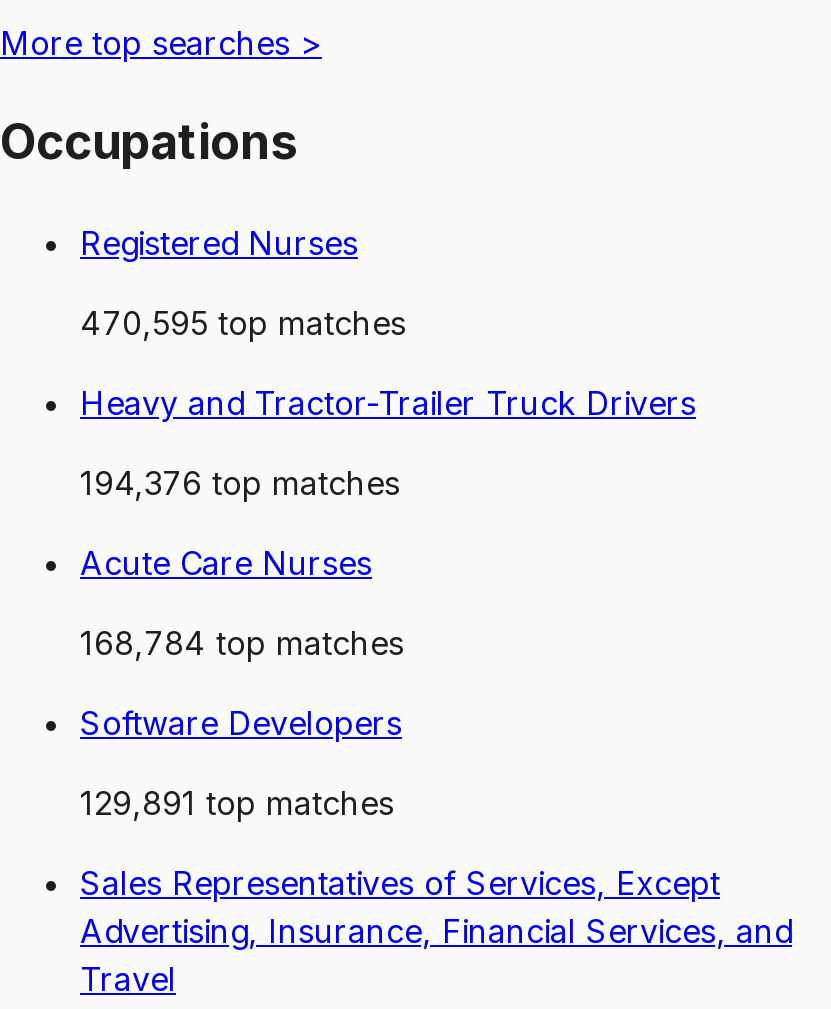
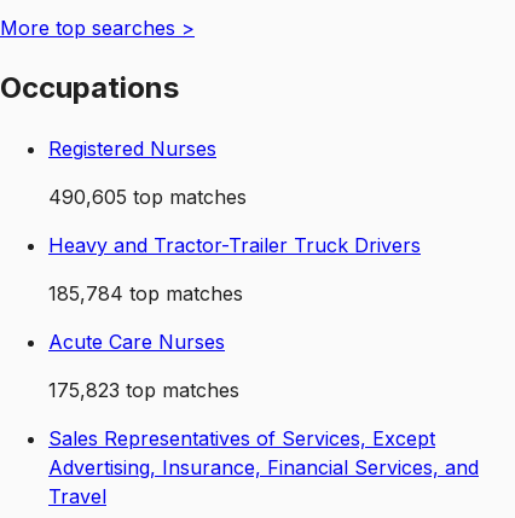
[80,302,406,342] 470,595 top matches -> [48,184,247,208] 490,605 top matches
[80,462,400,502] 194,376 top matches -> [48,281,243,305] 185,784 top matches
[80,622,404,822] 168,784 top matches | Software Developers | 129,891 top matches -> [48,377,239,401] 175,823 top matches

